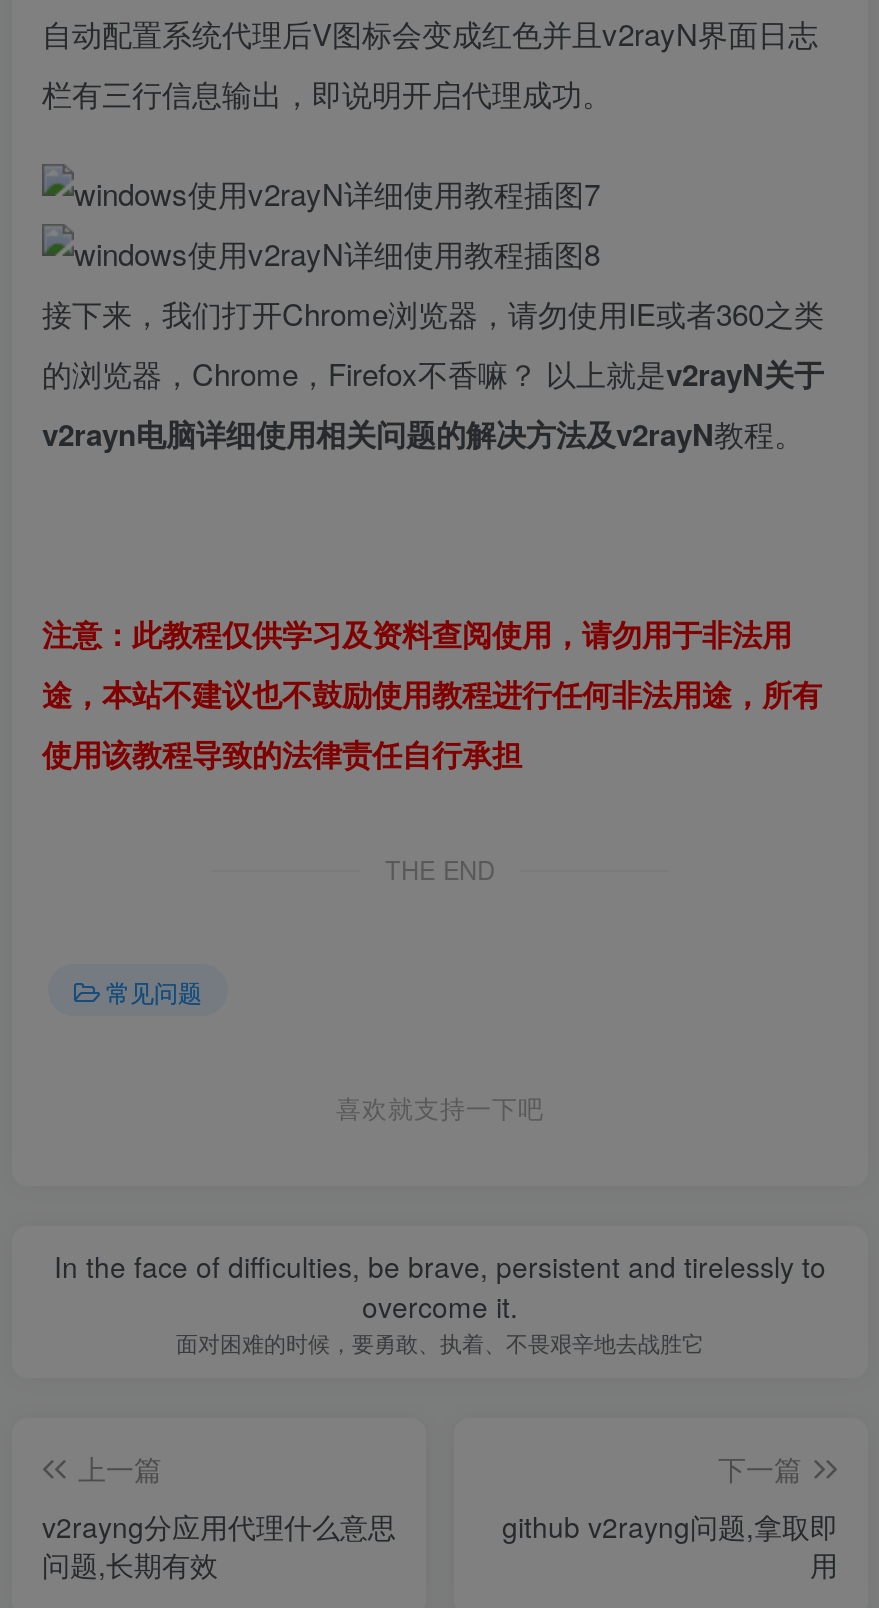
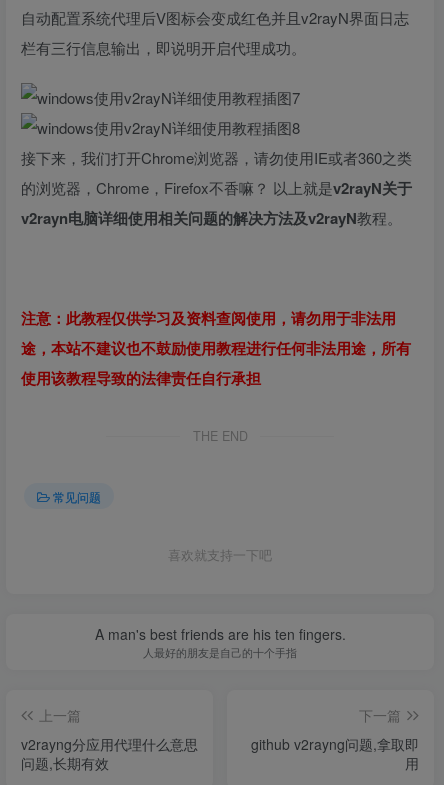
[54,1246,826,1358] In the face of difficulties, be brave, persistent and tirelessly to | overcome it. | 面对困难的时候，要勇敢、执着、不畏艰辛地去战胜它 -> [94,624,345,660] A man's best friends are his ten fingers. | 人最好的朋友是自己的十个手指

